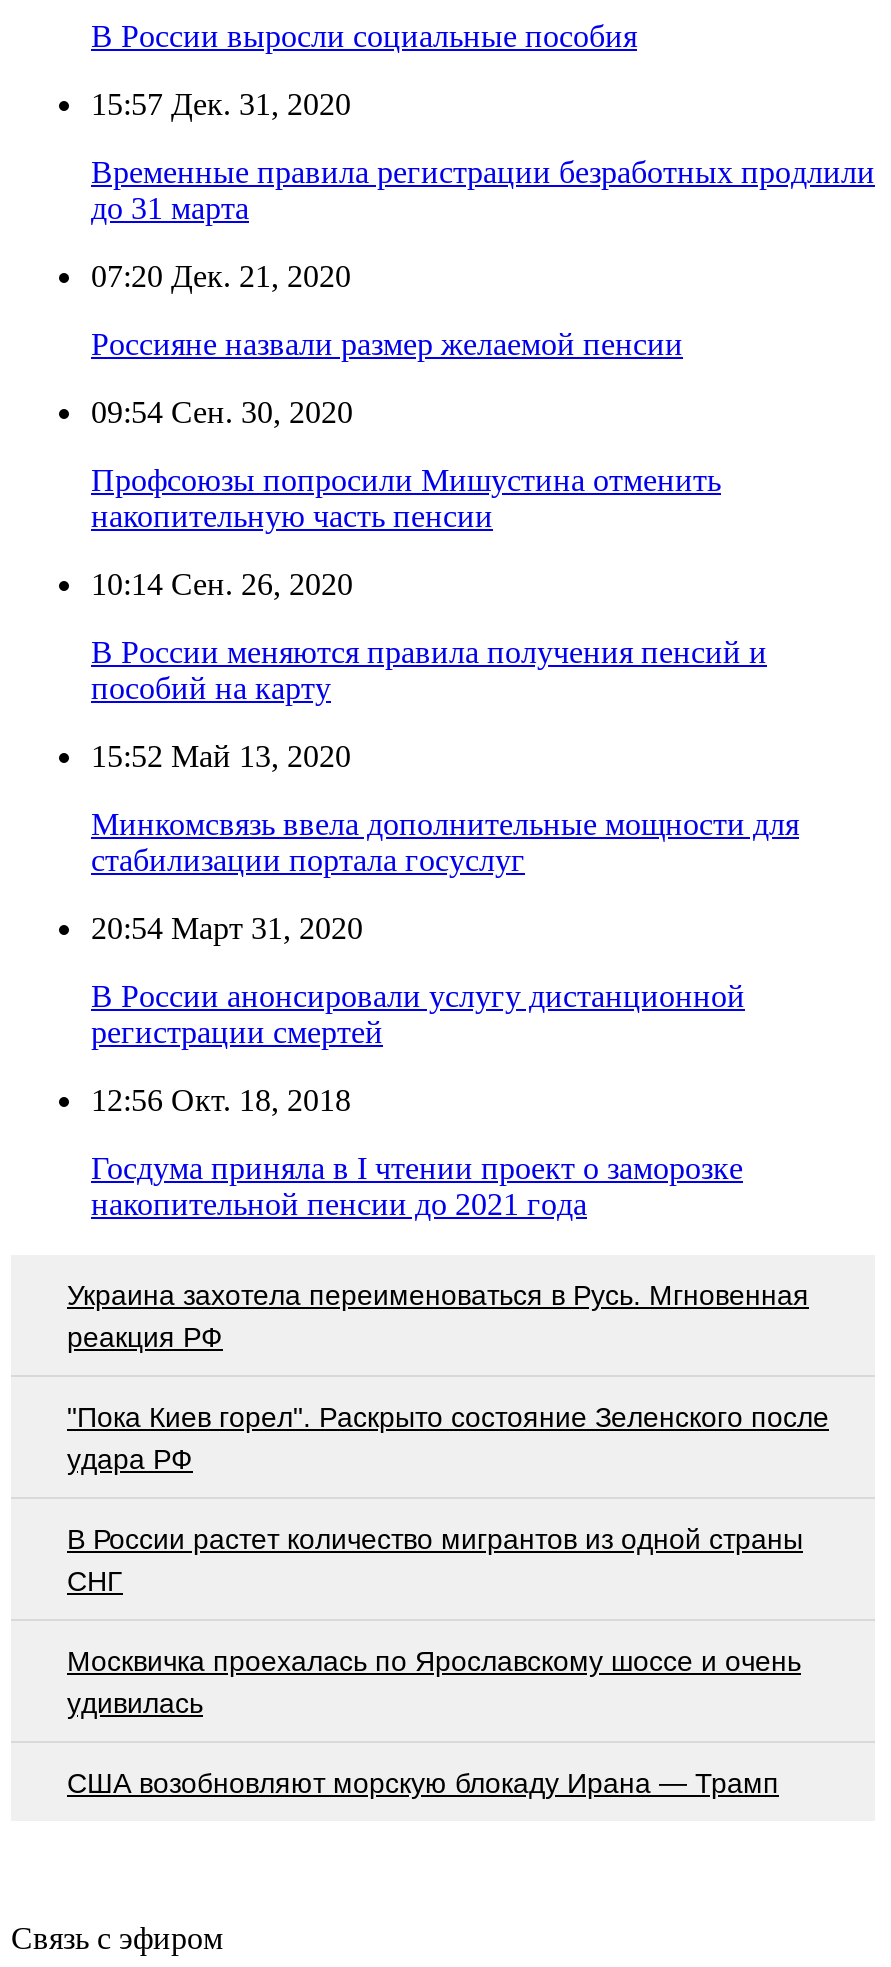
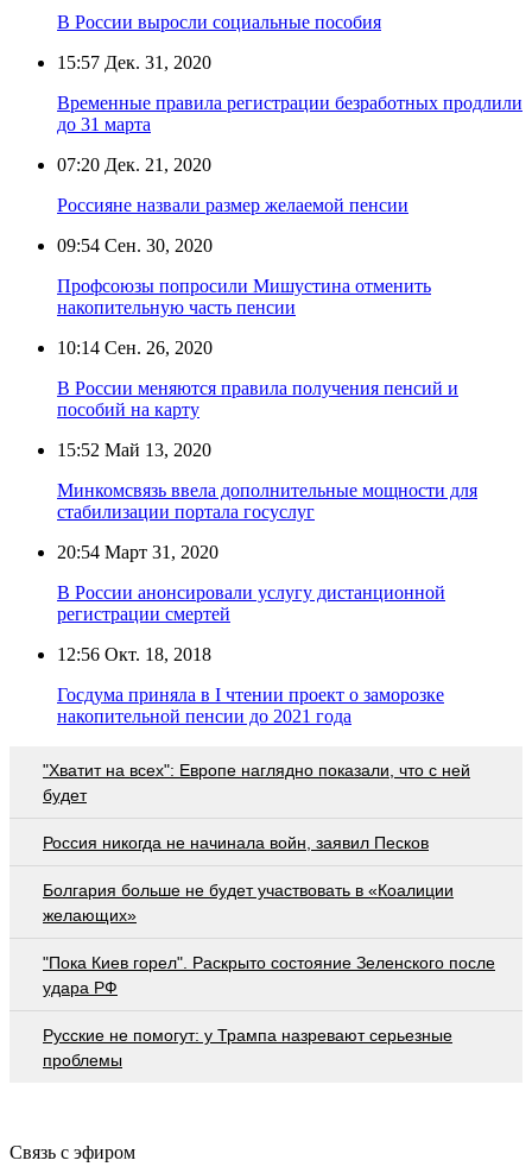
[67,1278,809,1352] Украина захотела переименоваться в Русь. Мгновенная | реакция РФ -> [43,760,470,924] "Хватит на всех": Европе наглядно показали, что с ней | будет | Россия никогда не начинала войн, заявил Песков | Болгария больше не будет участвовать в «Коалиции | желающих»
moved [67,1400,829,1474] -> [43,953,495,997]: "Пока Киев горел". Раскрыто состояние Зеленского после | удара РФ
[67,1522,803,1798] В России растет количество мигрантов из одной страны | СНГ | Москвичка проехалась по Ярославскому шоссе и очень | удивилась | США возобновляют морскую блокаду Ирана — Трамп -> [43,1025,452,1069] Русские не помогут: у Трампа назревают серьезные | проблемы

